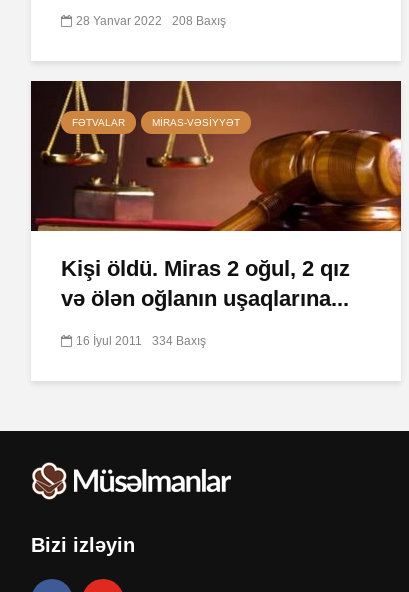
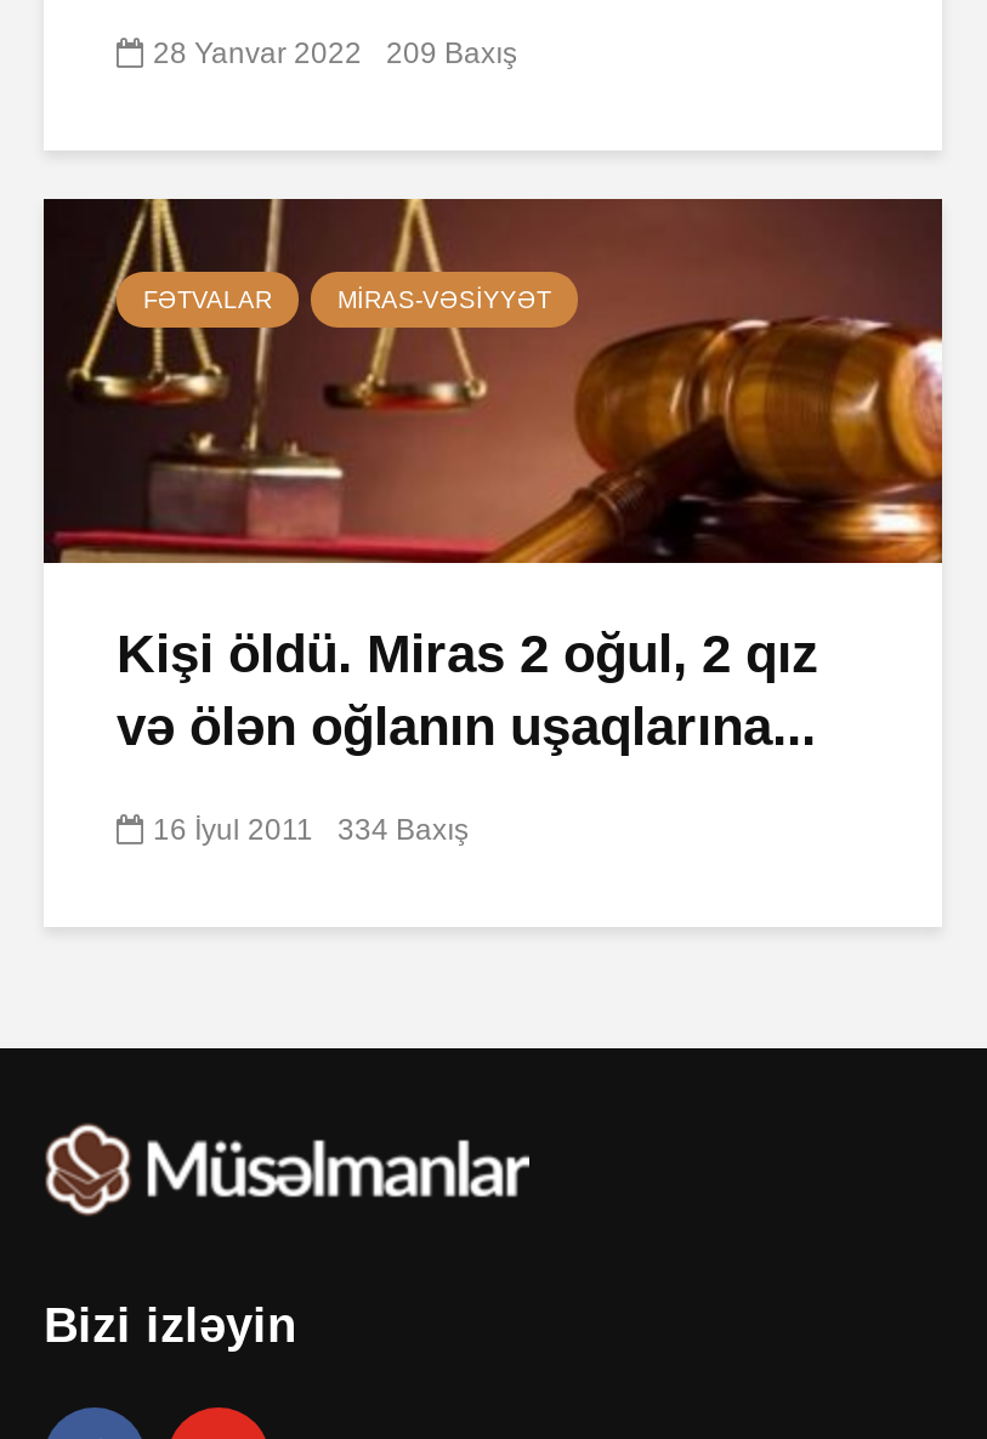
[76,14,226,28] 28 Yanvar 2022 208 Baxış -> [153,36,517,70] 28 Yanvar 2022 209 Baxış

